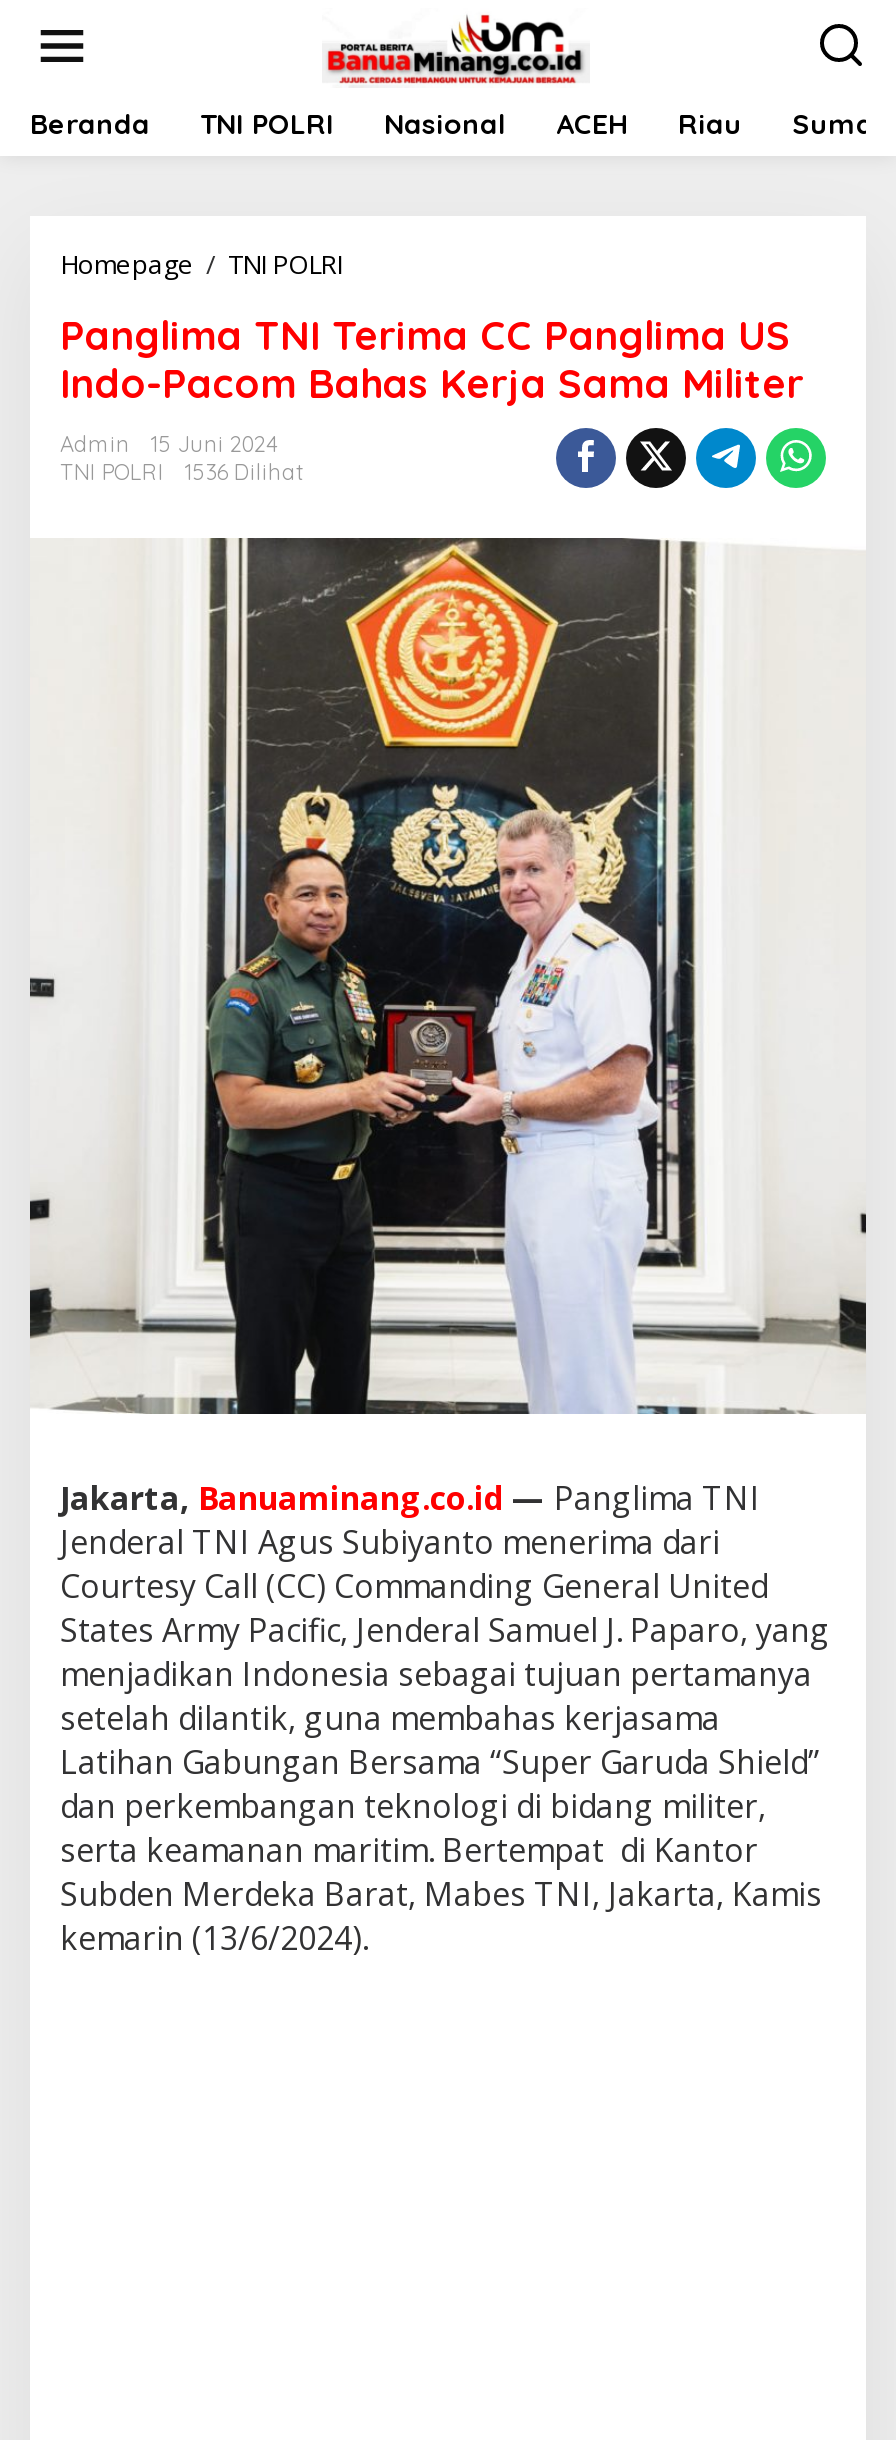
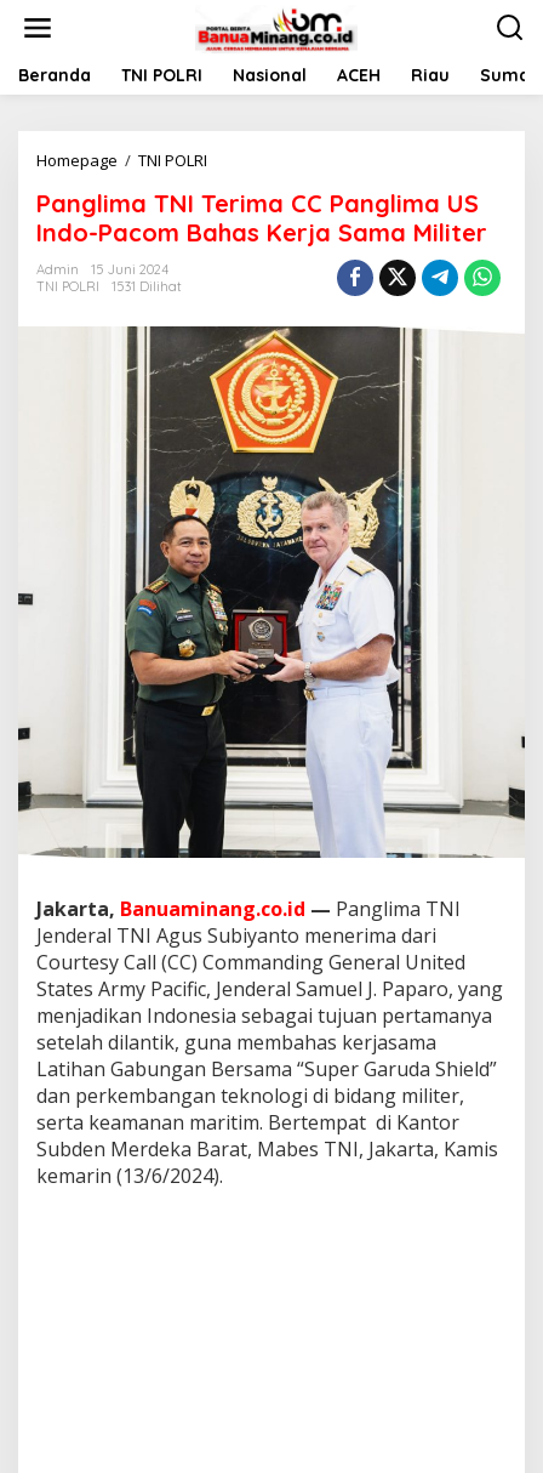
[184,458,304,486] 1536 Dilihat -> [112,278,182,295] 1531 Dilihat

